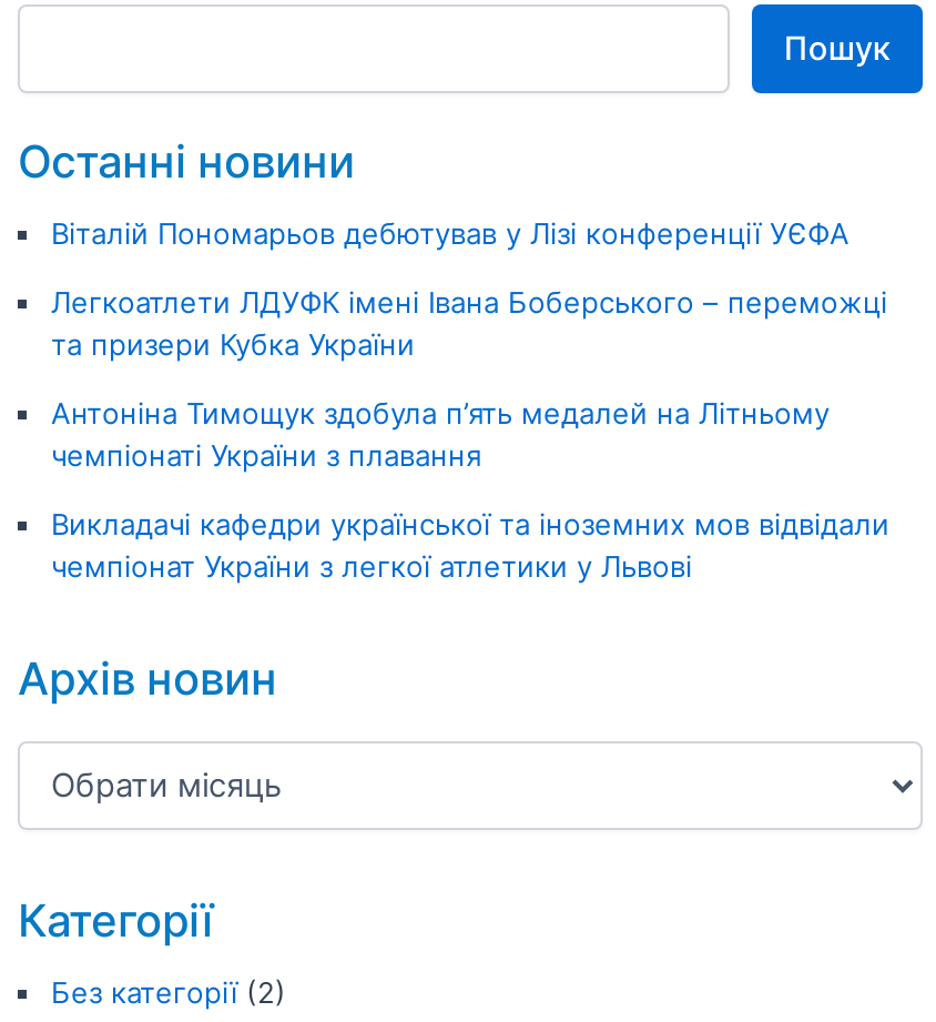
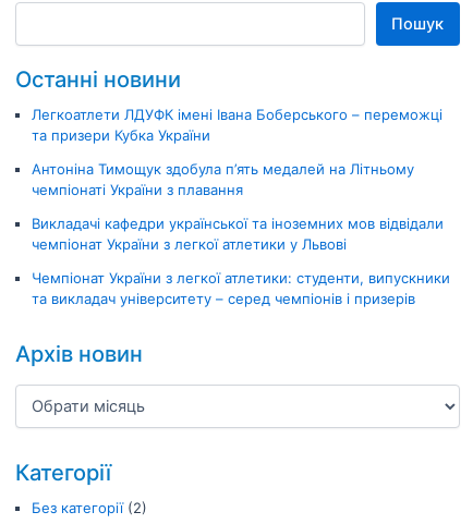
[51,215,849,251] Віталій Пономарьов дебютував у Лізі конференції УЄФА -> none
moved [51,284,889,584] -> [32,106,444,253]: Легкоатлети ЛДУФК імені Івана Боберського – переможці | та призери Кубка України | Антоніна Тимощук здобула п’ять медалей на Літньому | чемпіонаті України з плавання | Викладачі кафедри української та іноземних мов відвідали | чемпіонат України з легкої атлетики у Львові
none -> [32,269,450,307] Чемпіонат України з легкої атлетики: студенти, випускники | та викладач університету – серед чемпіонів і призерів

